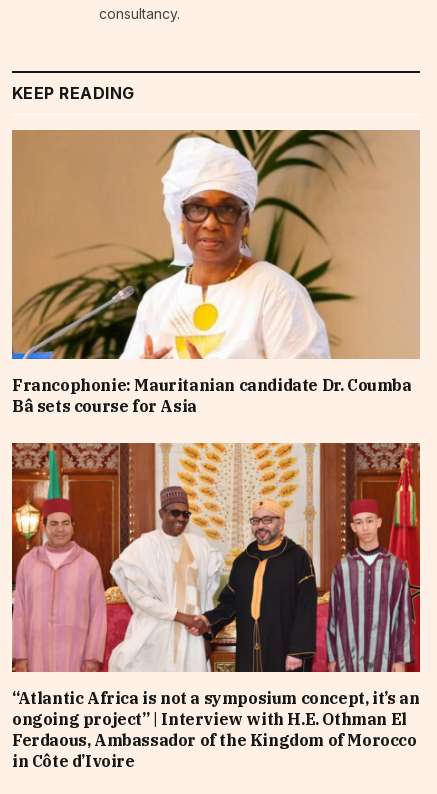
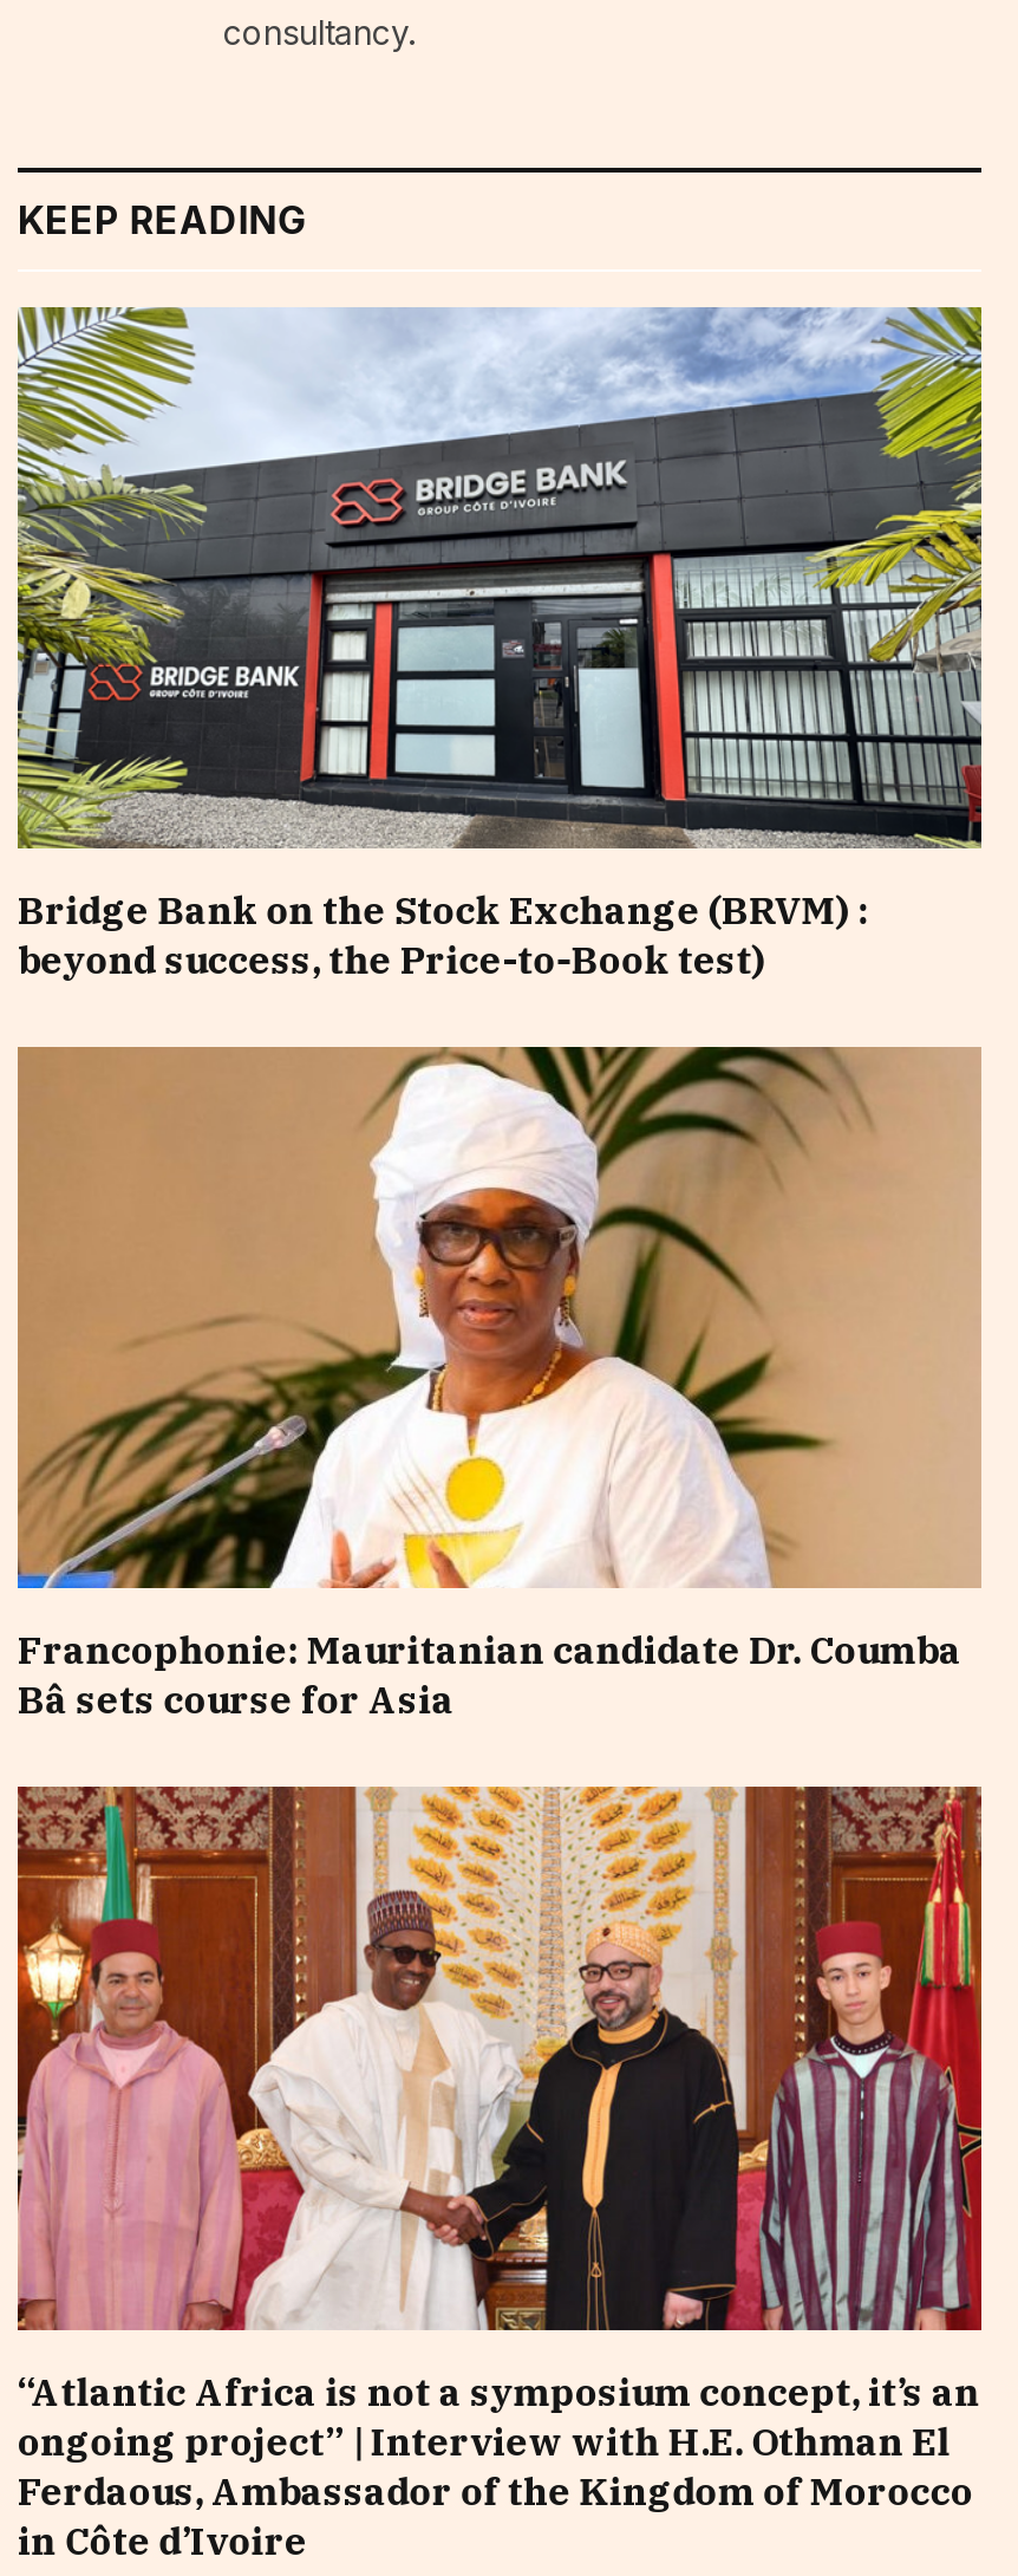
none -> [15,307,984,983] [image] | Bridge Bank on the Stock Exchange (BRVM) : | beyond success, the Price-to-Book test)

